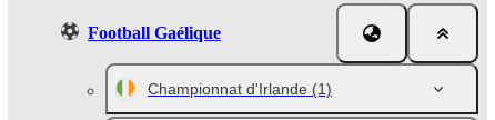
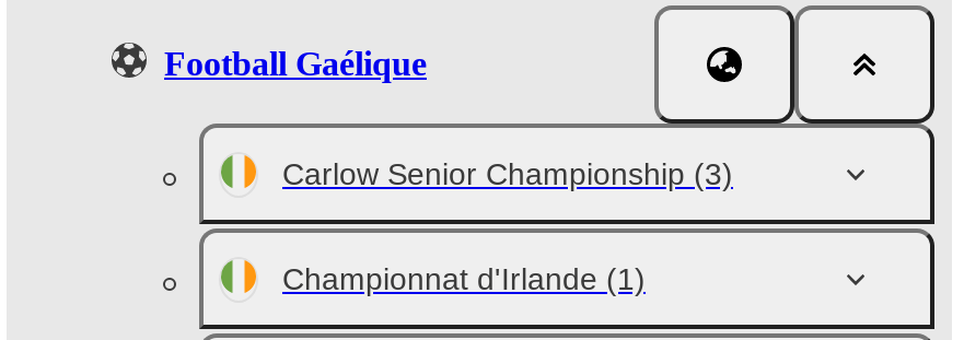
none -> [282,156,733,191] Carlow Senior Championship (3)

